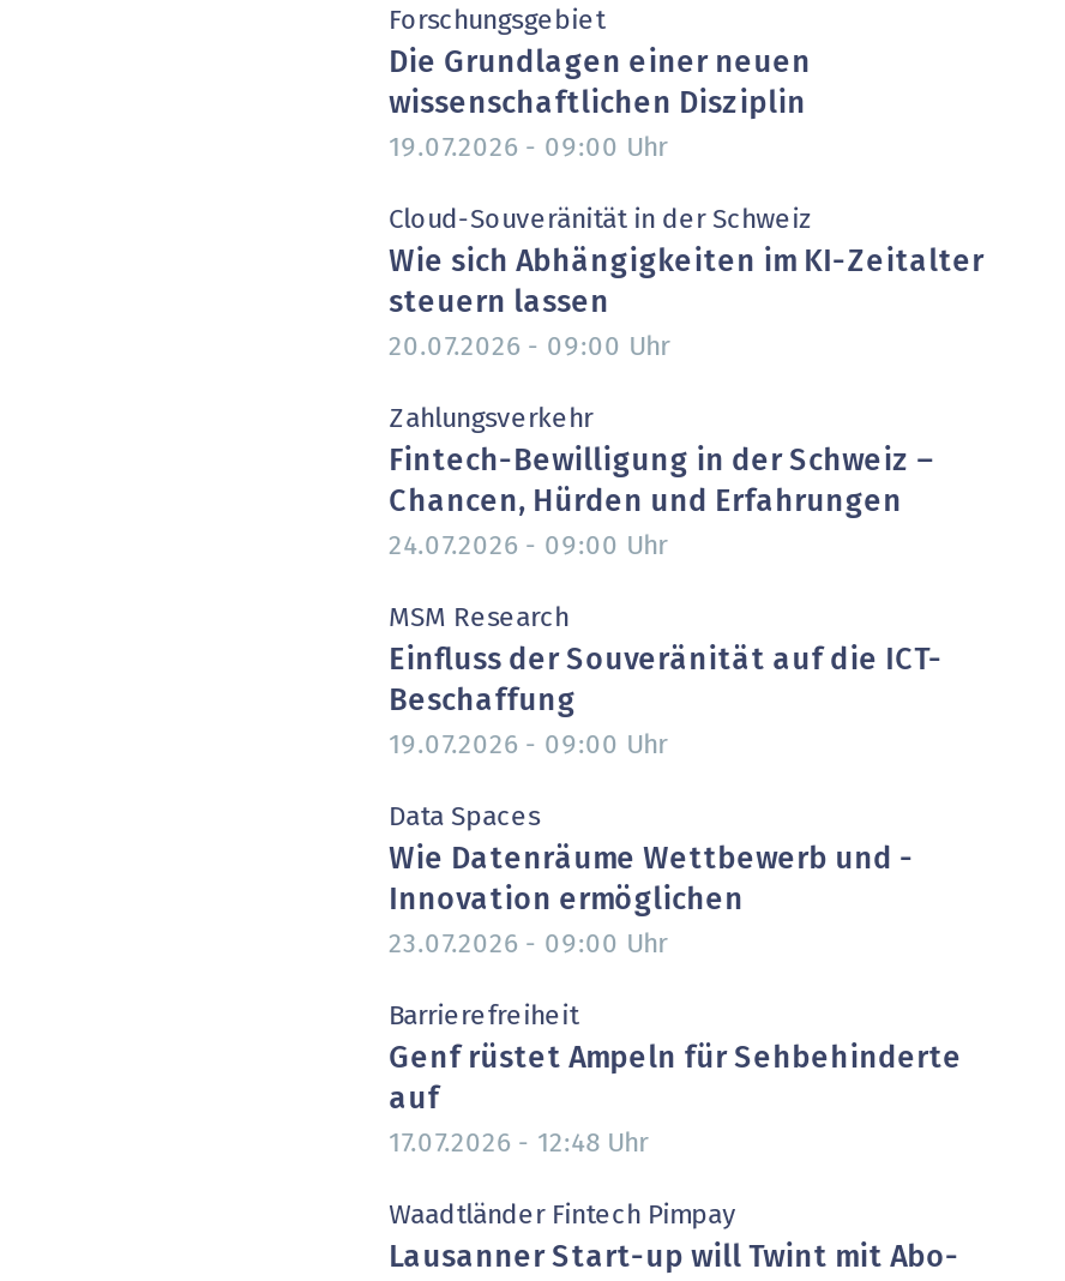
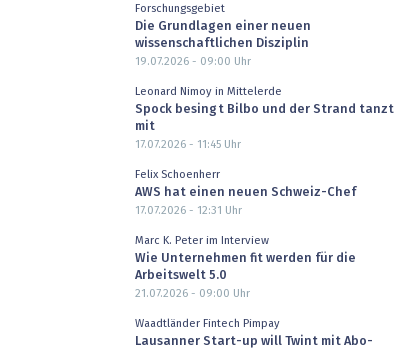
[389,205,984,1156] Cloud-Souveränität in der Schweiz | Wie sich Abhängigkeiten im KI-Zeitalter | steuern lassen | 20.07.2026 - 09:00 Uhr | Zahlungsverkehr | Fintech-Bewilligung in der Schweiz – | Chancen, Hürden und Erfahrungen | 24.07.2026 - 09:00 Uhr | MSM Research | Einfluss der Souveränität auf die ICT- | Beschaffung | 19.07.2026 - 09:00 Uhr | Data Spaces | Wie Datenräume Wettbewerb und | Innovation ermöglichen | 23.07.2026 - 09:00 Uhr | Barrierefreiheit | Genf rüstet Ampeln für Sehbehinderte | auf | 17.07.2026 - 12:48 Uhr -> [135,86,394,299] Leonard Nimoy in Mittelerde | Spock besingt Bilbo und der Strand tanzt | mit | 17.07.2026 - 11:45 Uhr | Felix Schoenherr | AWS hat einen neuen Schweiz-Chef | 17.07.2026 - 12:31 Uhr | Marc K. Peter im Interview | Wie Unternehmen fit werden für die | Arbeitswelt 5.0 | 21.07.2026 - 09:00 Uhr

